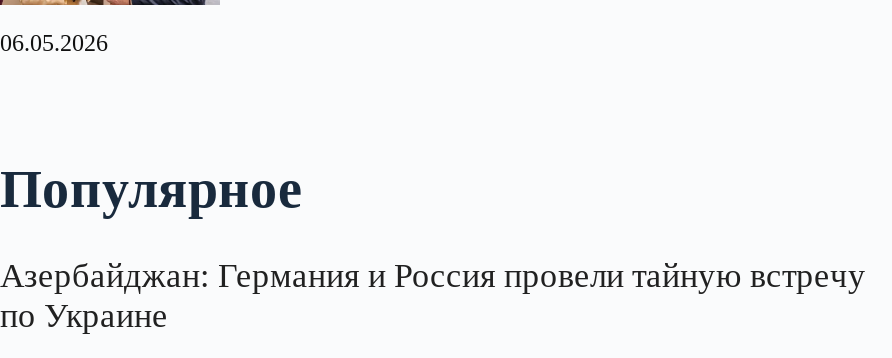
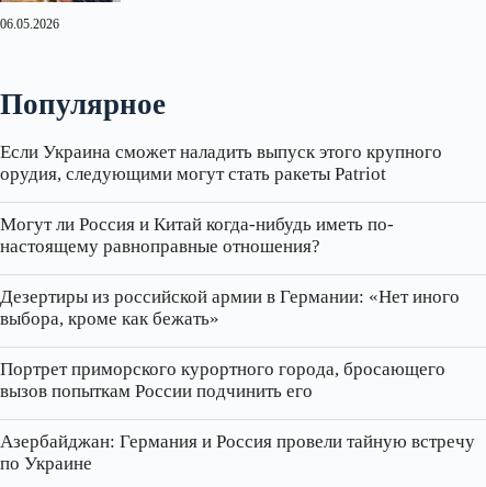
none -> [0,141,460,401] Если Украина сможет наладить выпуск этого крупного | орудия, следующими могут стать ракеты Patriot | Могут ли Россия и Китай когда-нибудь иметь по- | настоящему равноправные отношения? | Дезертиры из российской армии в Германии: «Нет иного | выбора, кроме как бежать» | Портрет приморского курортного города, бросающего | вызов попыткам России подчинить его

